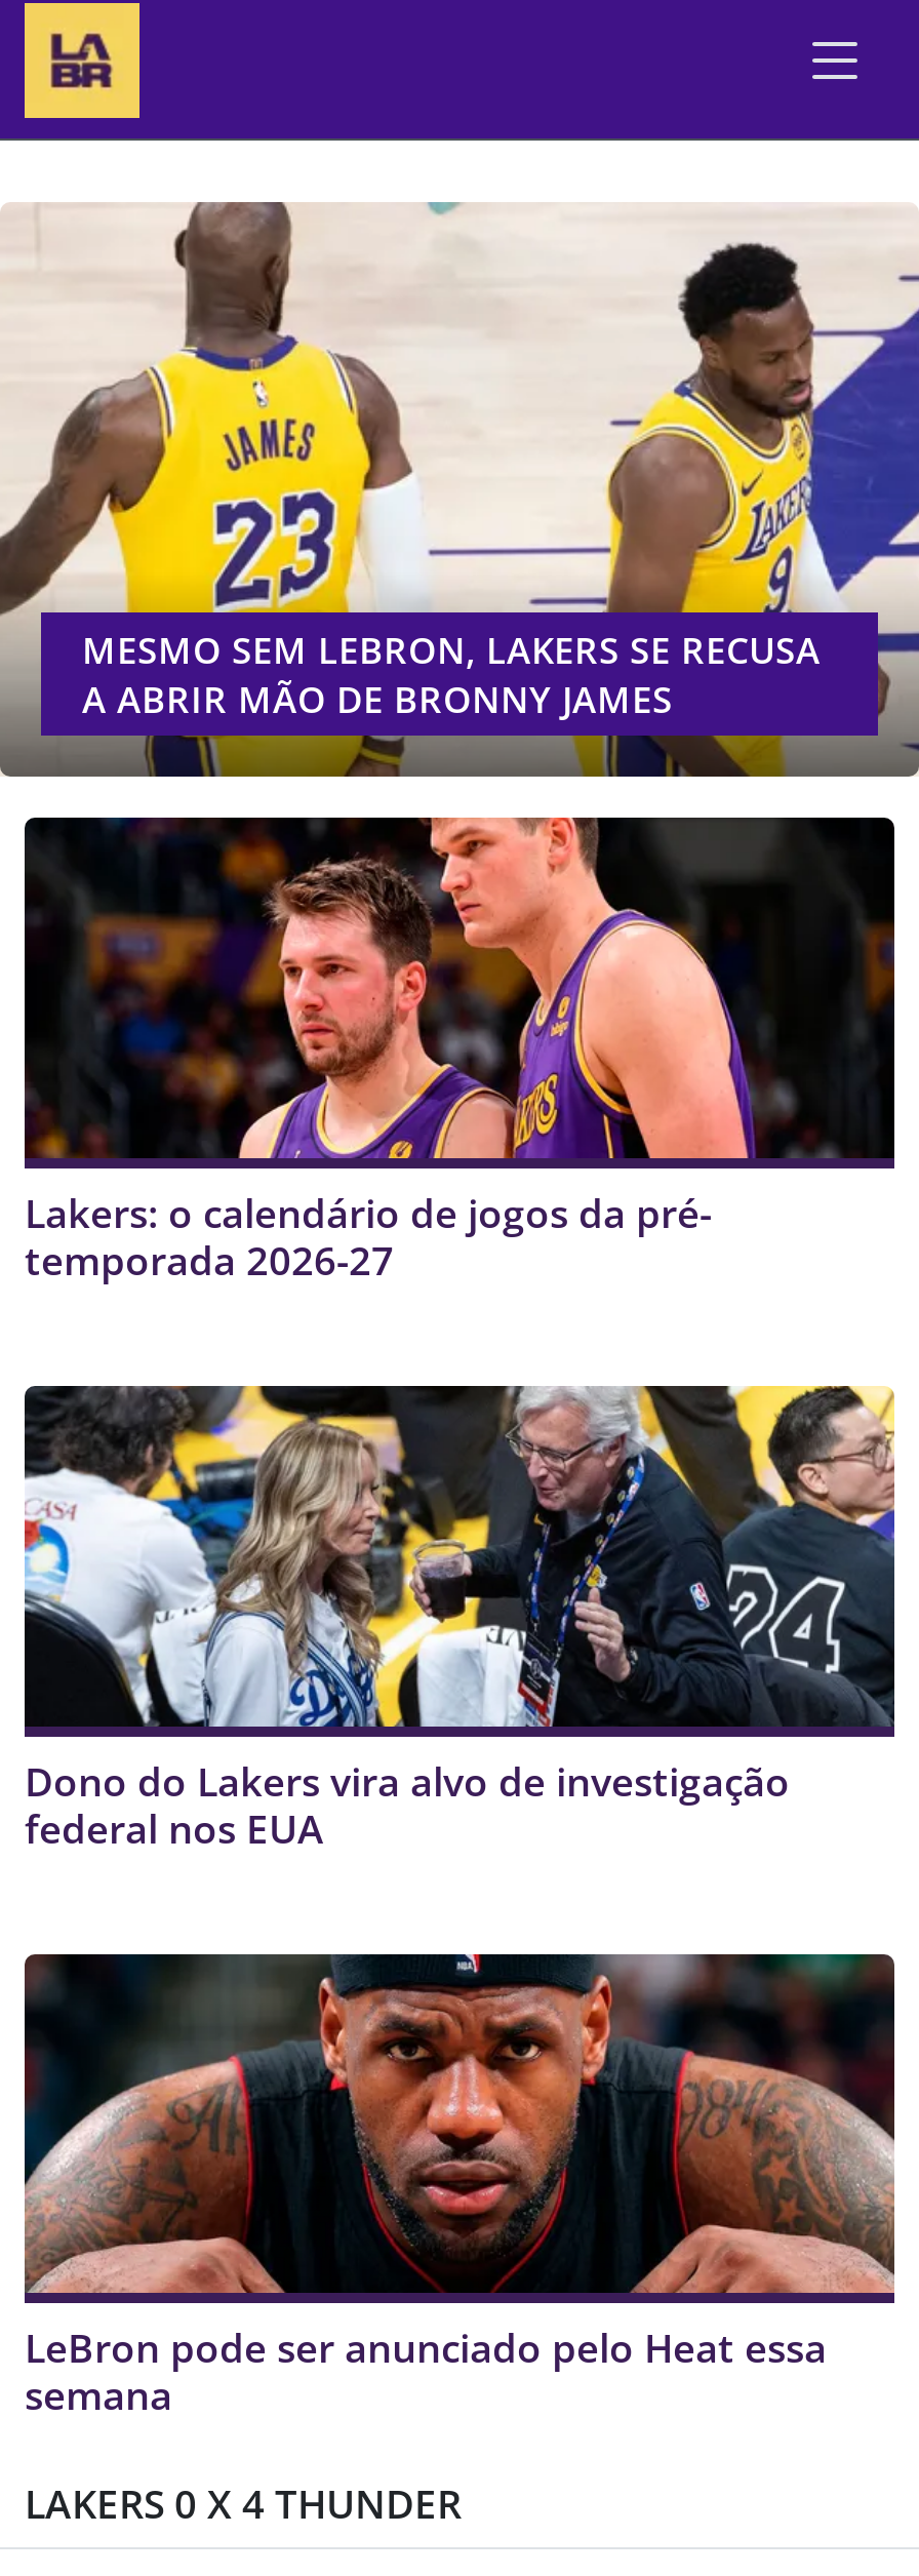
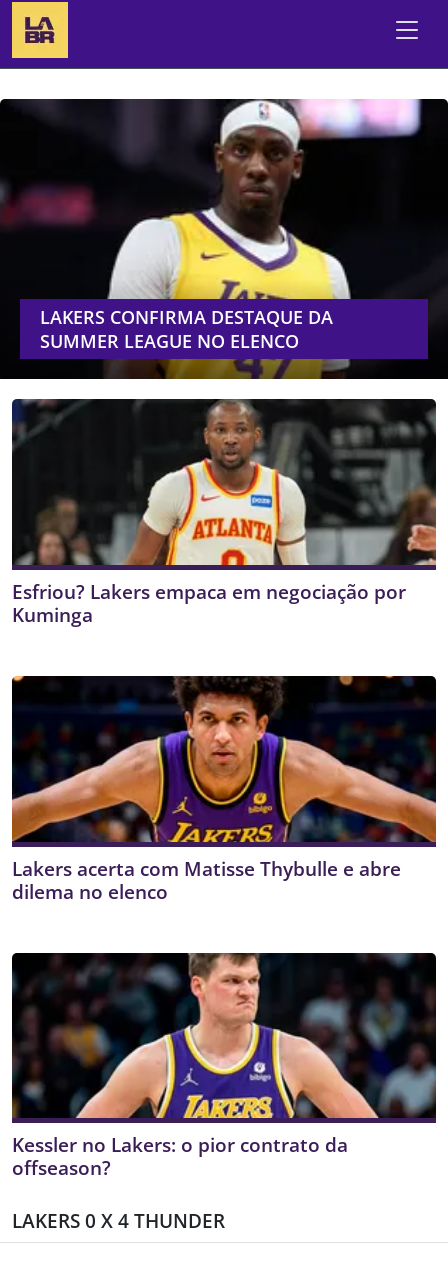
[6,200,913,779] [image] | MESMO SEM LEBRON, LAKERS SE RECUSA | A ABRIR MÃO DE BRONNY JAMES -> [3,98,445,380] [image] | LAKERS CONFIRMA DESTAQUE DA | SUMMER LEAGUE NO ELENCO
[25,816,896,1287] [image] | Lakers: o calendário de jogos da pré- | temporada 2026-27 -> [12,398,437,628] [image] | Esfriou? Lakers empaca em negociação por | Kuminga
[23,1384,896,1855] [image] | Dono do Lakers vira alvo de investigação | federal nos EUA -> [11,675,437,905] [image] | Lakers acerta com Matisse Thybulle e abre | dilema no elenco
[23,1952,896,2423] [image] | LeBron pode ser anunciado pelo Heat essa | semana -> [11,952,437,1181] [image] | Kessler no Lakers: o pior contrato da | offseason?

